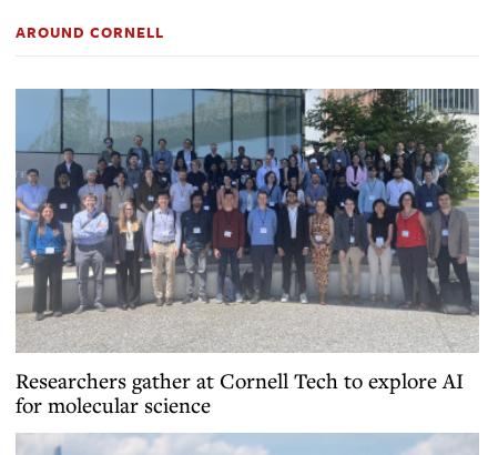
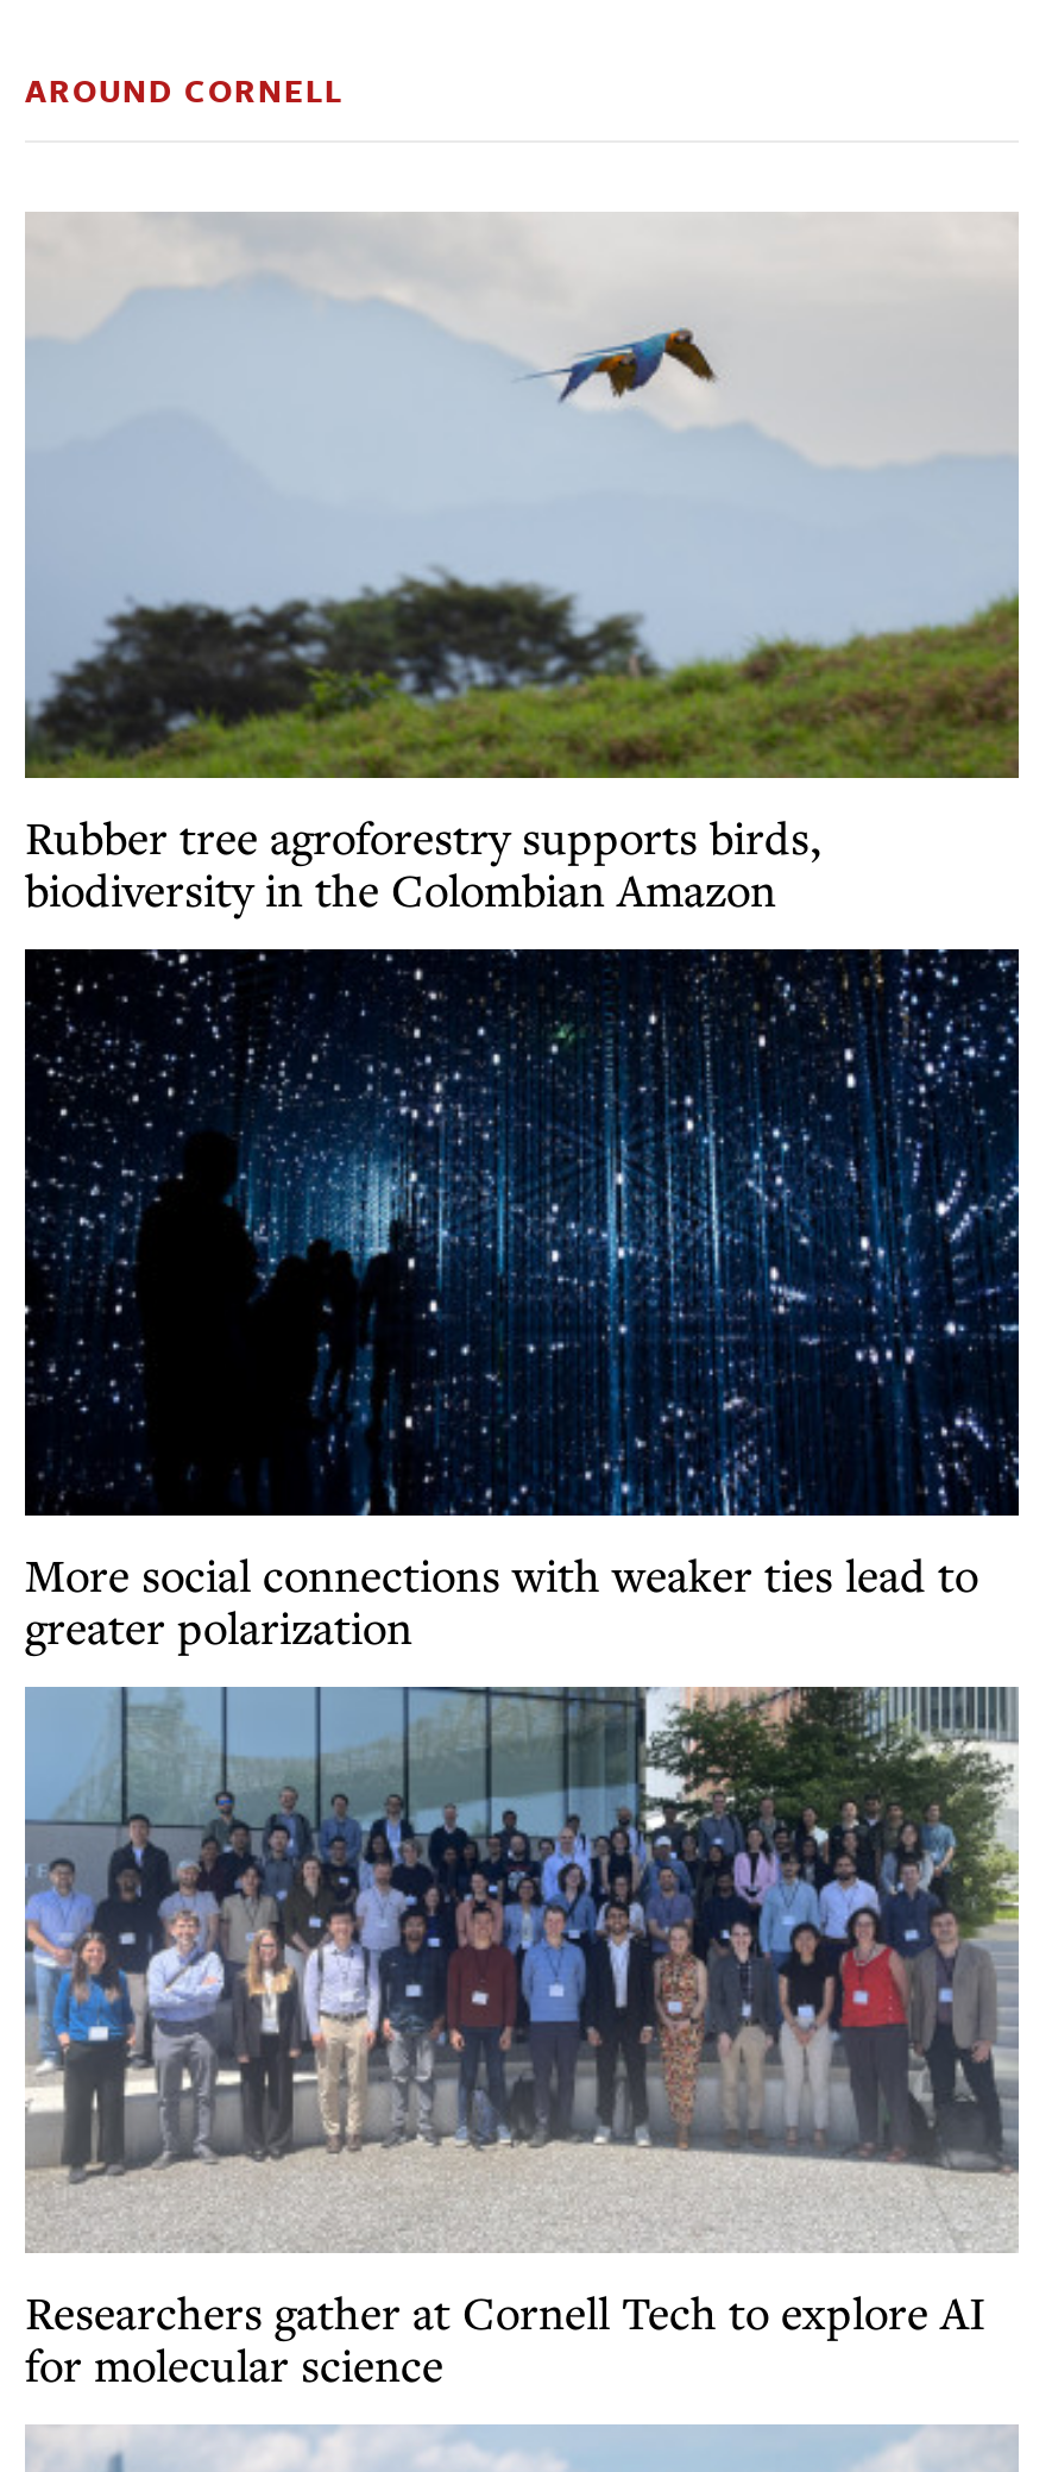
none -> [23,947,1021,1656] [image] | More social connections with weaker ties lead to | greater polarization
none -> [25,212,1021,919] [image] | Rubber tree agroforestry supports birds, | biodiversity in the Colombian Amazon

